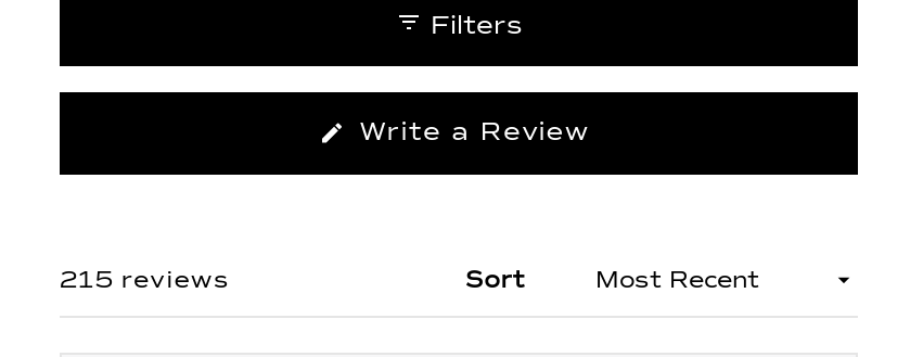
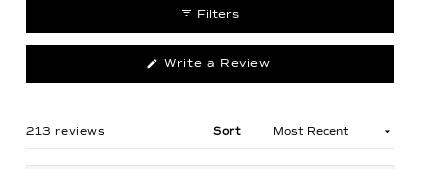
[60,267,230,291] 215 reviews -> [26,126,106,137] 213 reviews

